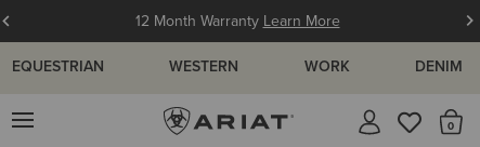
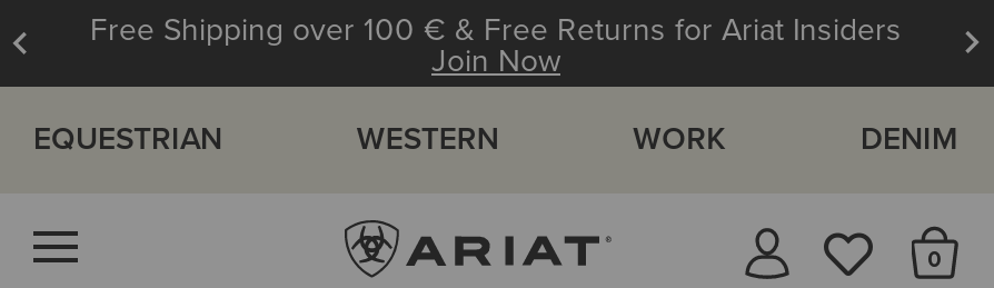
[135,9,340,32] 12 Month Warranty Learn More -> [90,6,902,81] Free Shipping over 100 € & Free Returns for Ariat Insiders | Join Now

